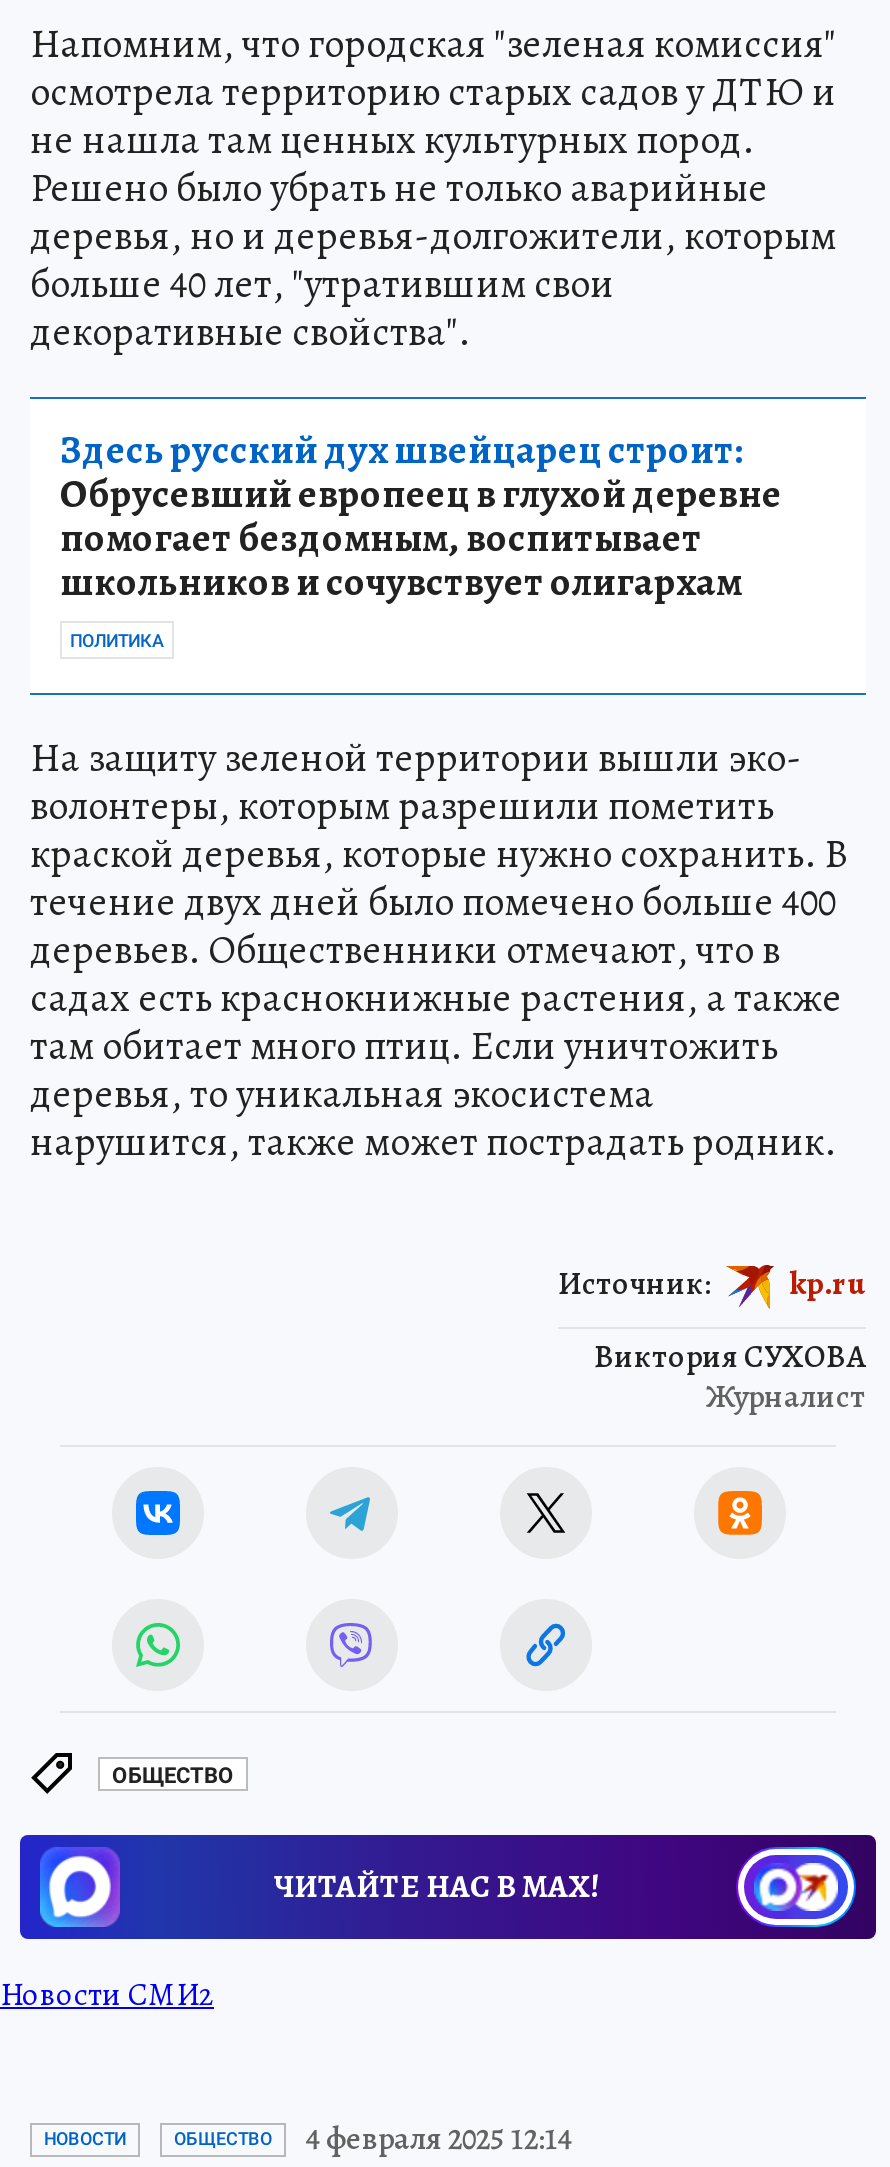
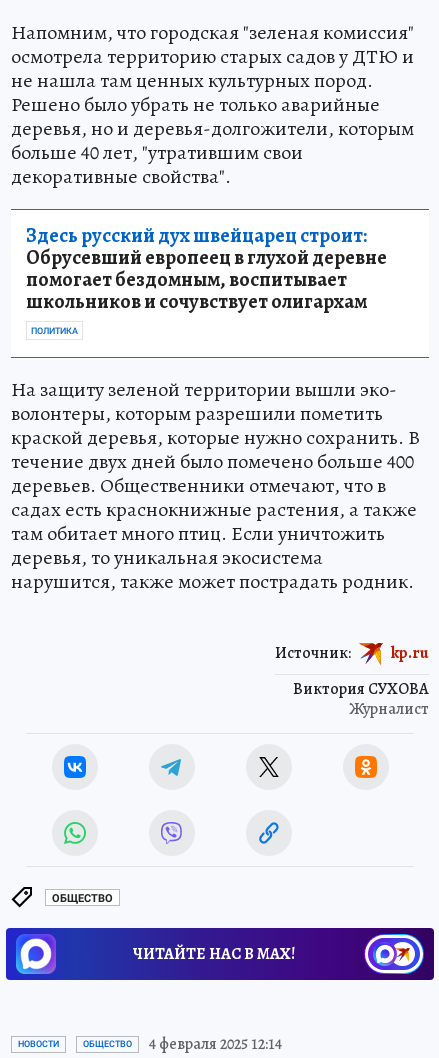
[0,1974,214,2018] Новости СМИ2 -> none

